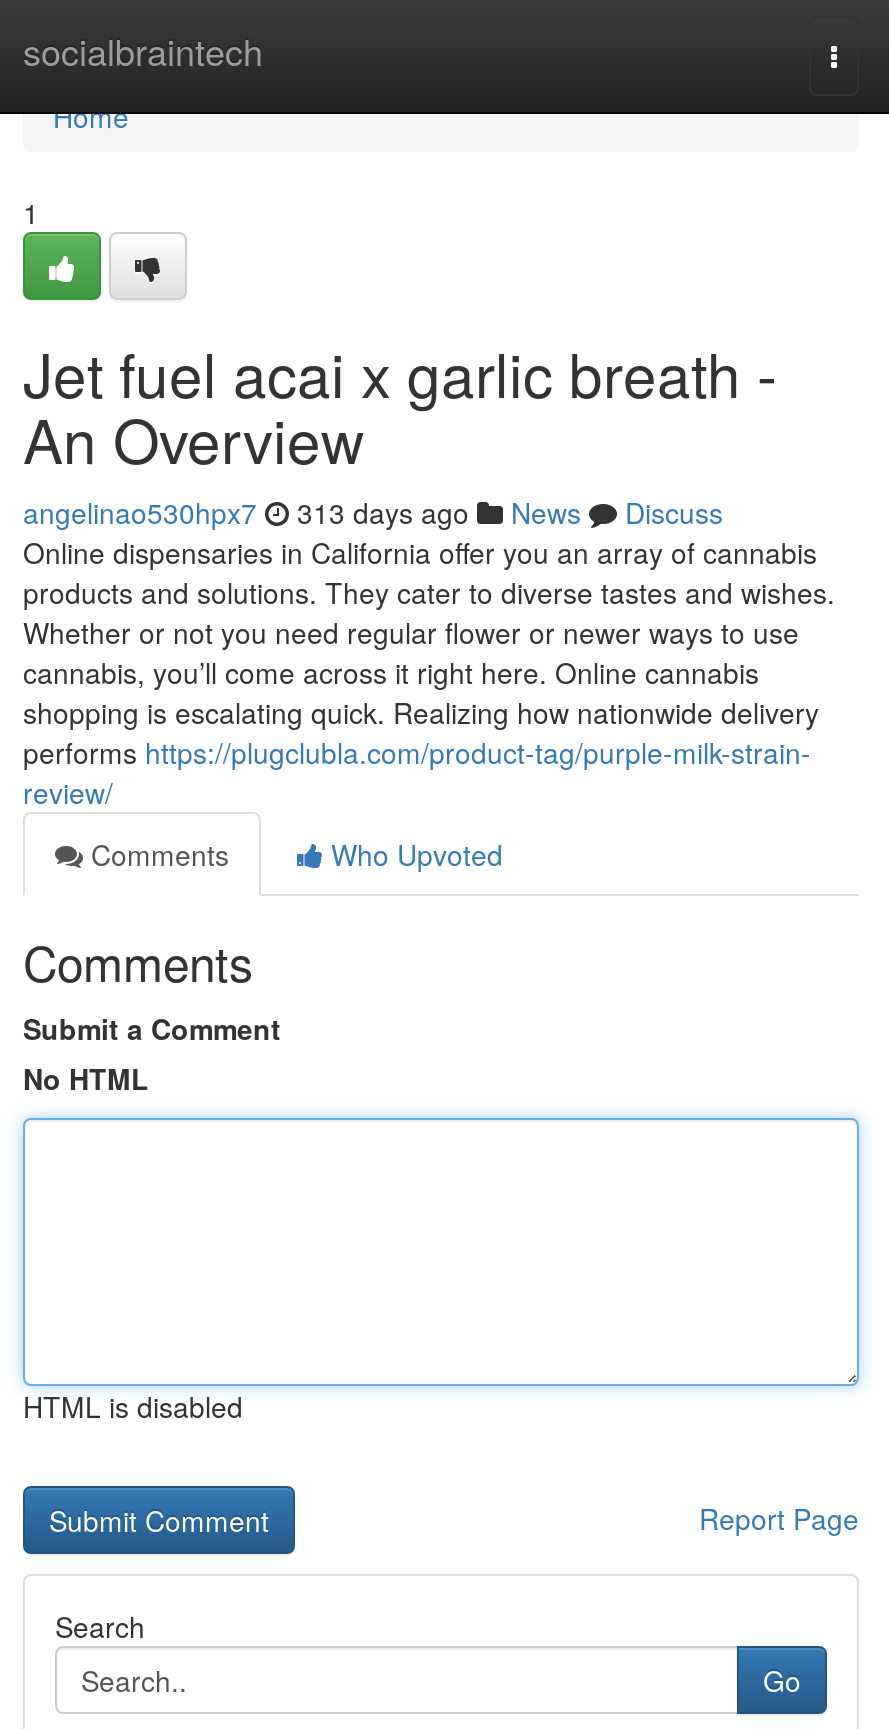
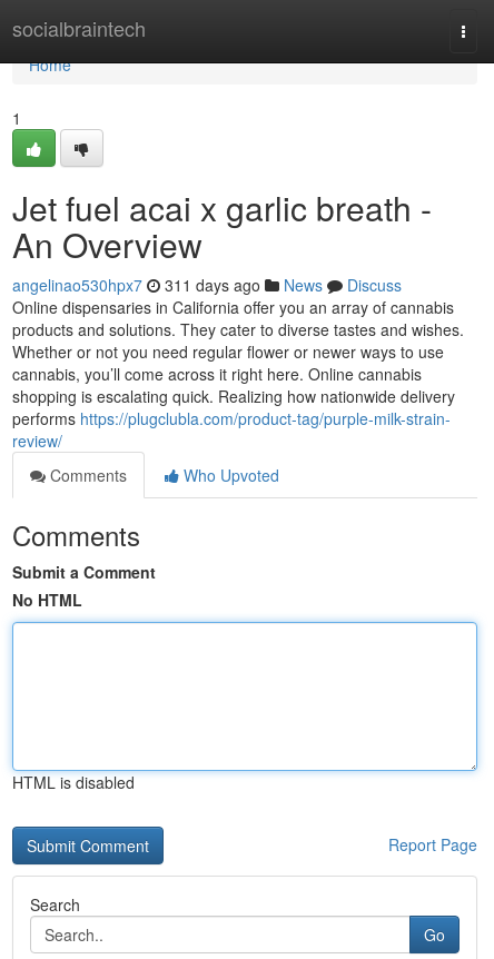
[23,492,723,532] angelinao530hpx7 313 days ago News Discuss -> [12,274,402,296] angelinao530hpx7 311 days ago News Discuss

